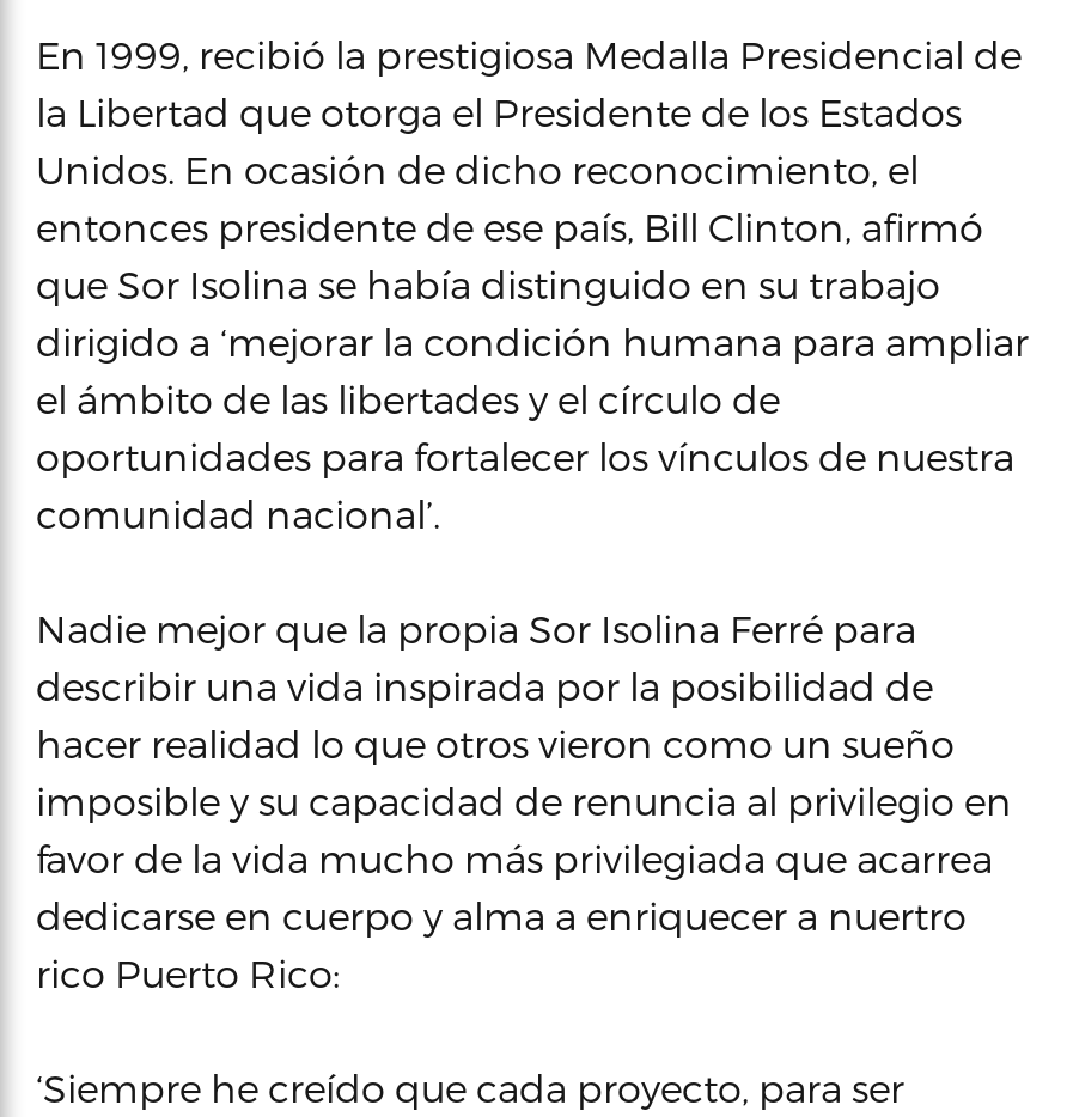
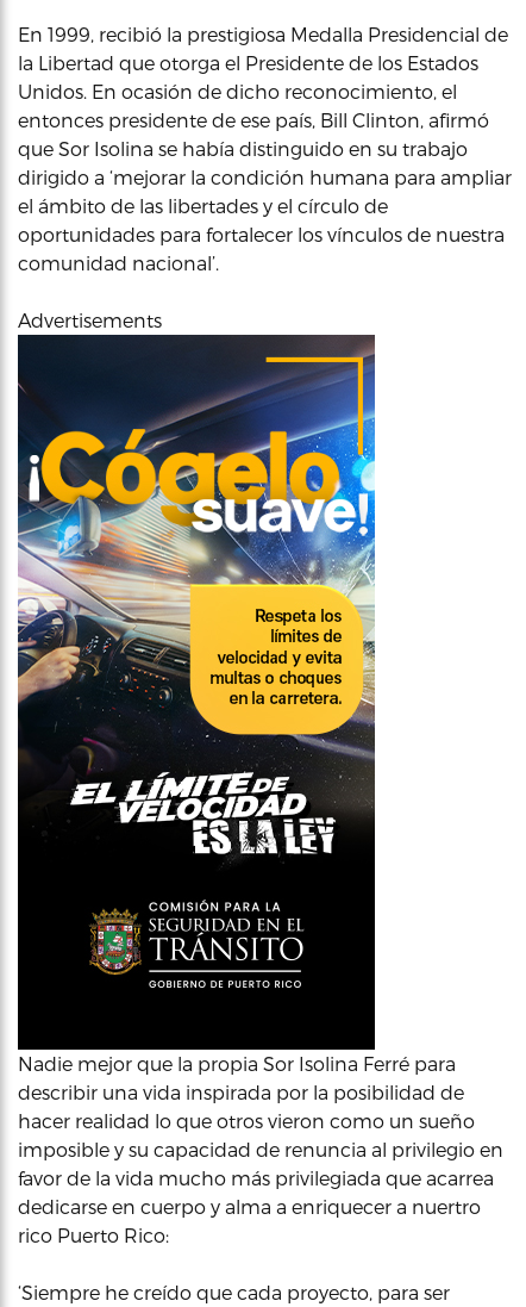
none -> [17,334,376,1050] [image]
none -> [18,309,162,331] Advertisements

